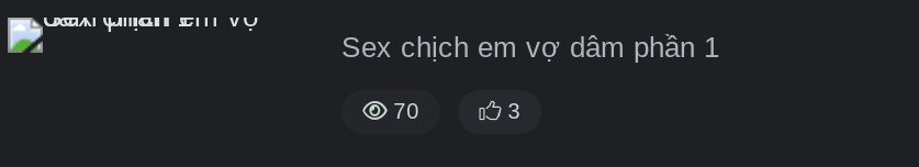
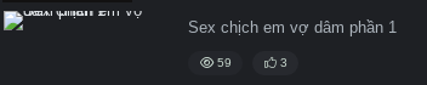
[387,100,420,124] 70 -> [213,56,231,70] 59

